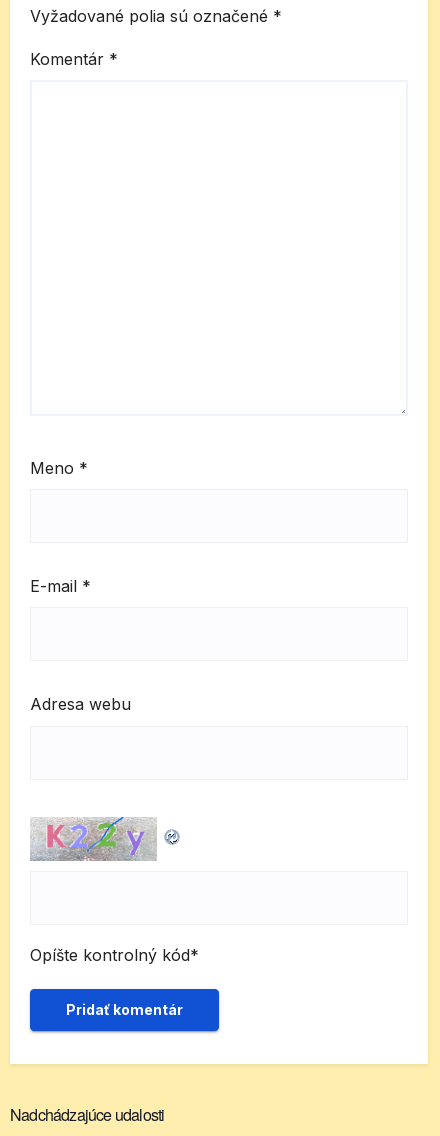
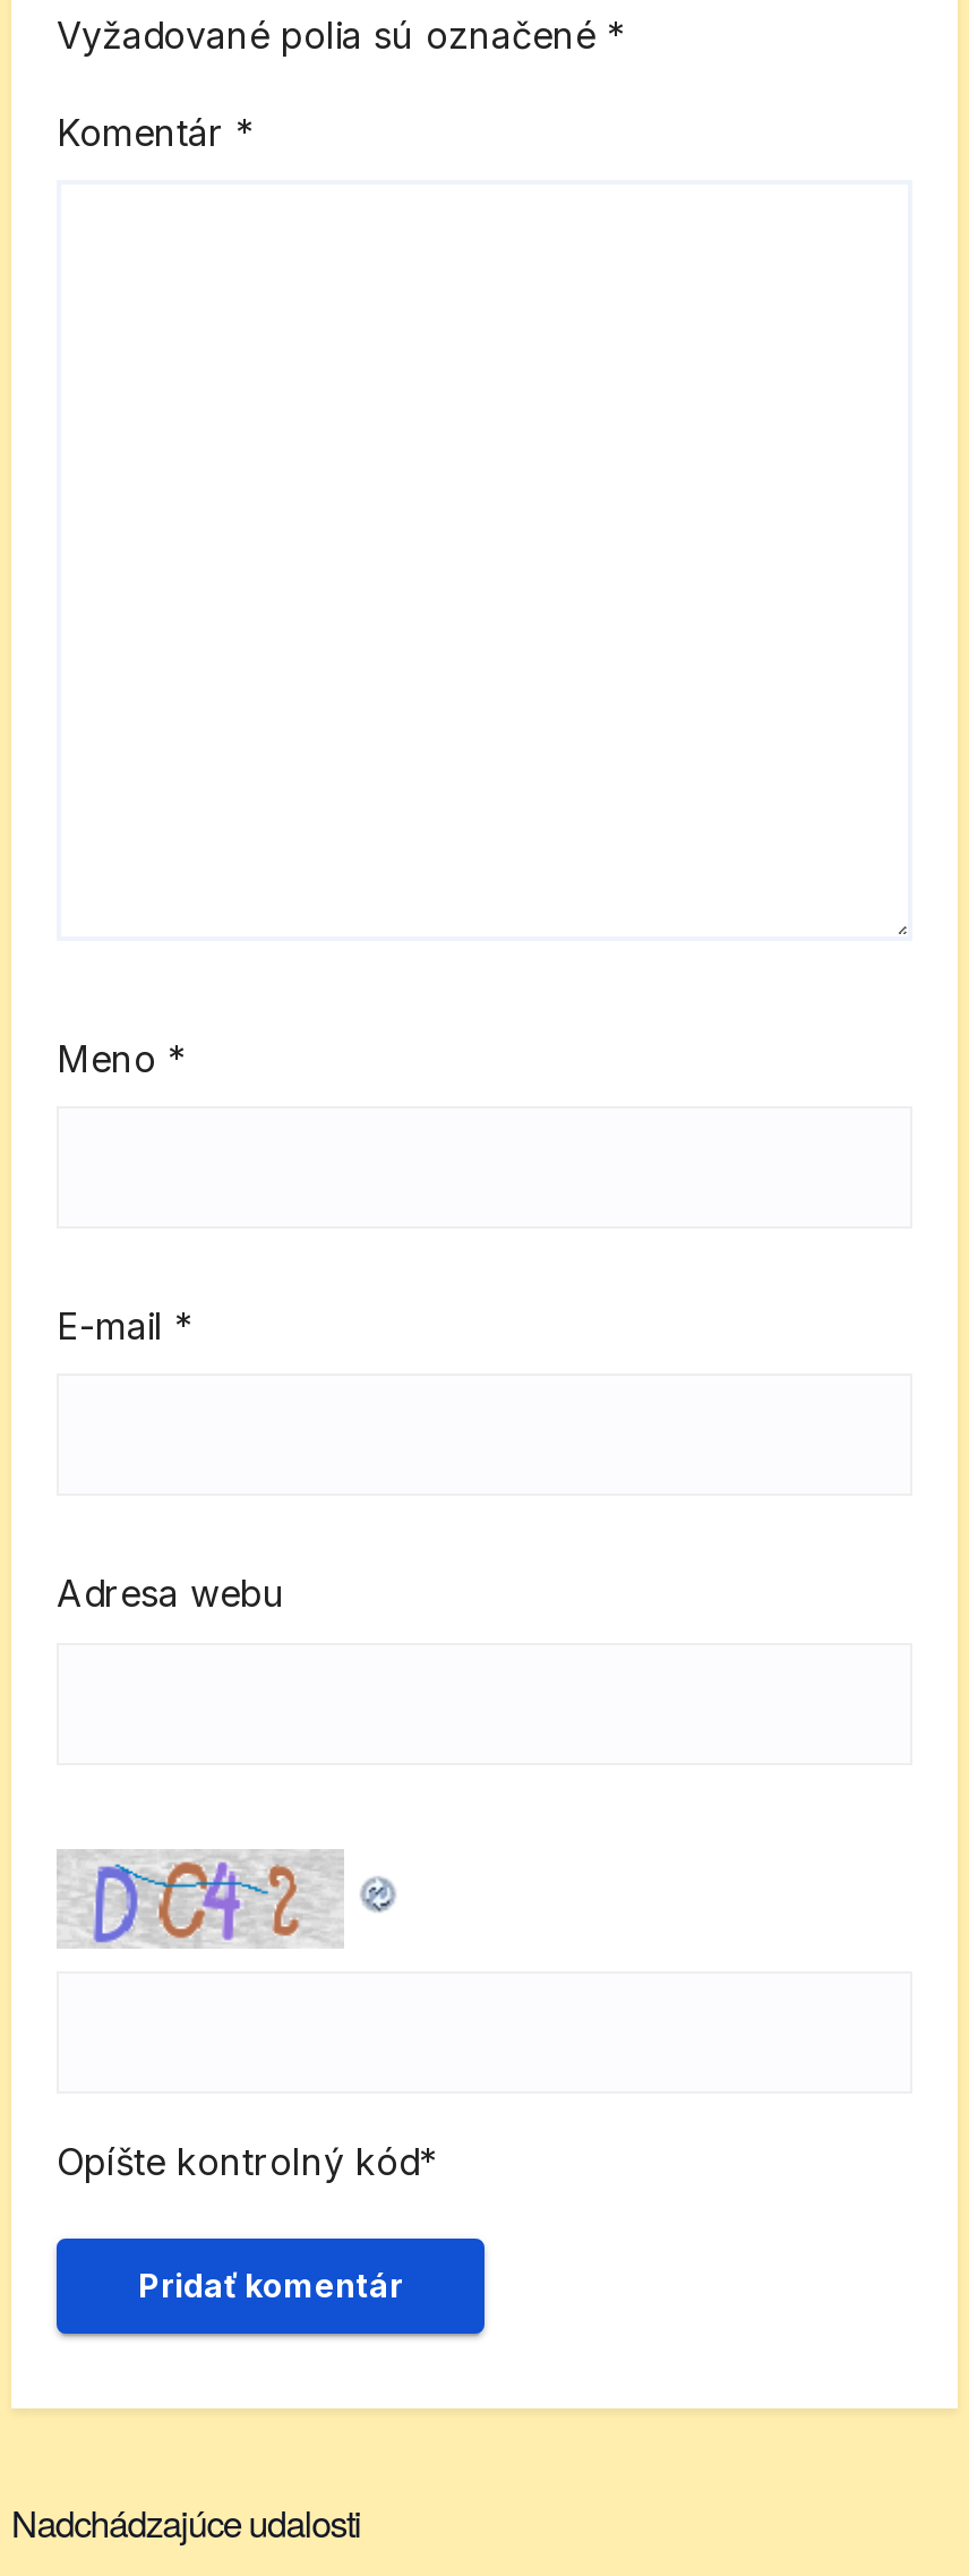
[30,816,156,861] [image] -> [59,1851,340,1946] [image]

